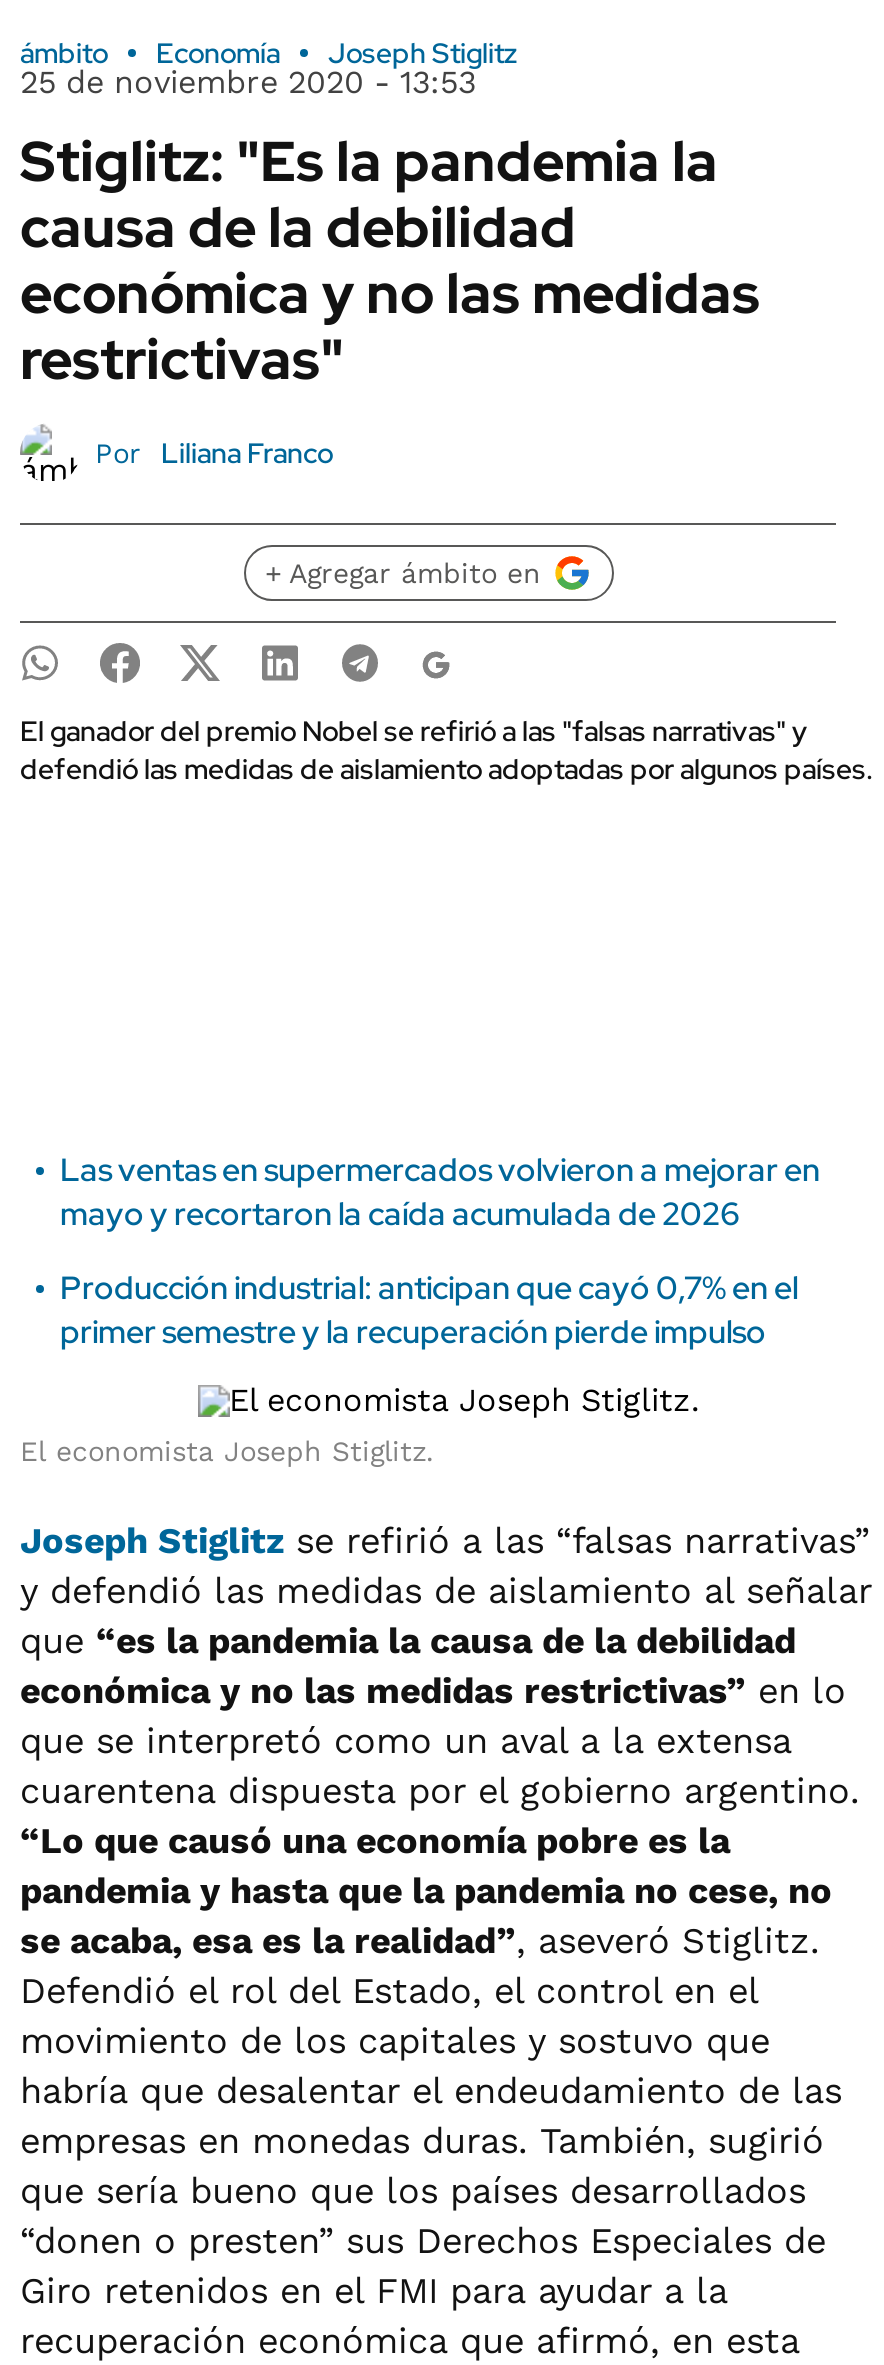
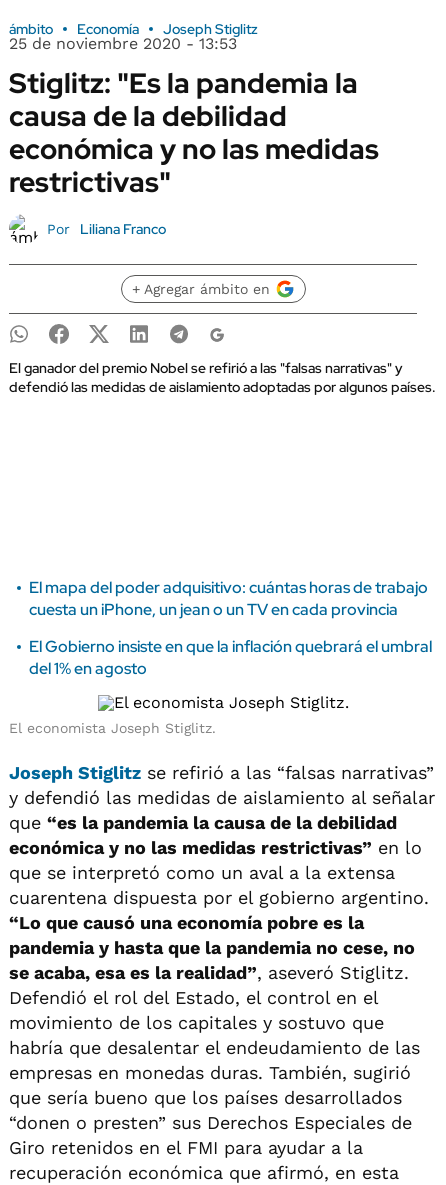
[60,1149,820,1235] Las ventas en supermercados volvieron a mejorar en | mayo y recortaron la caída acumulada de 2026 -> [29,577,428,620] El mapa del poder adquisitivo: cuántas horas de trabajo | cuesta un iPhone, un jean o un TV en cada provincia
[60,1267,798,1353] Producción industrial: anticipan que cayó 0,7% en el | primer semestre y la recuperación pierde impulso -> [29,636,432,679] El Gobierno insiste en que la inflación quebrará el umbral | del 1% en agosto

